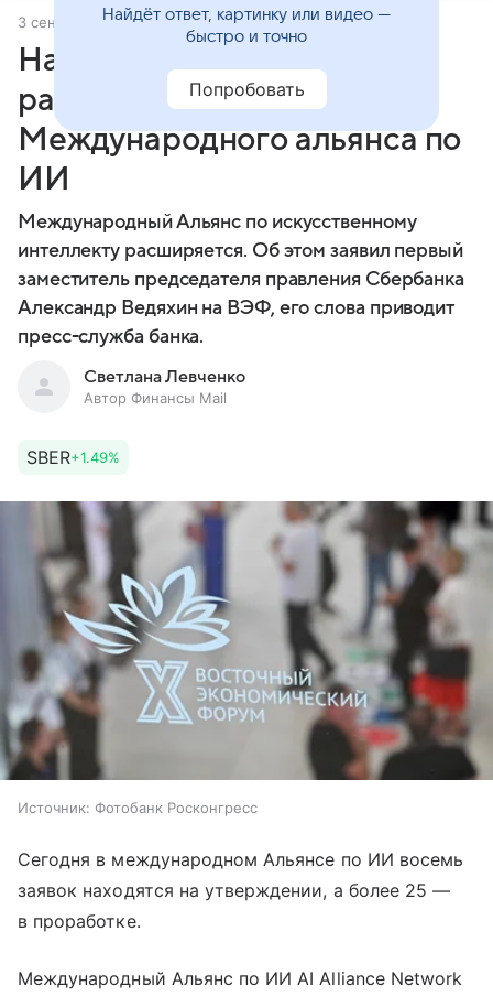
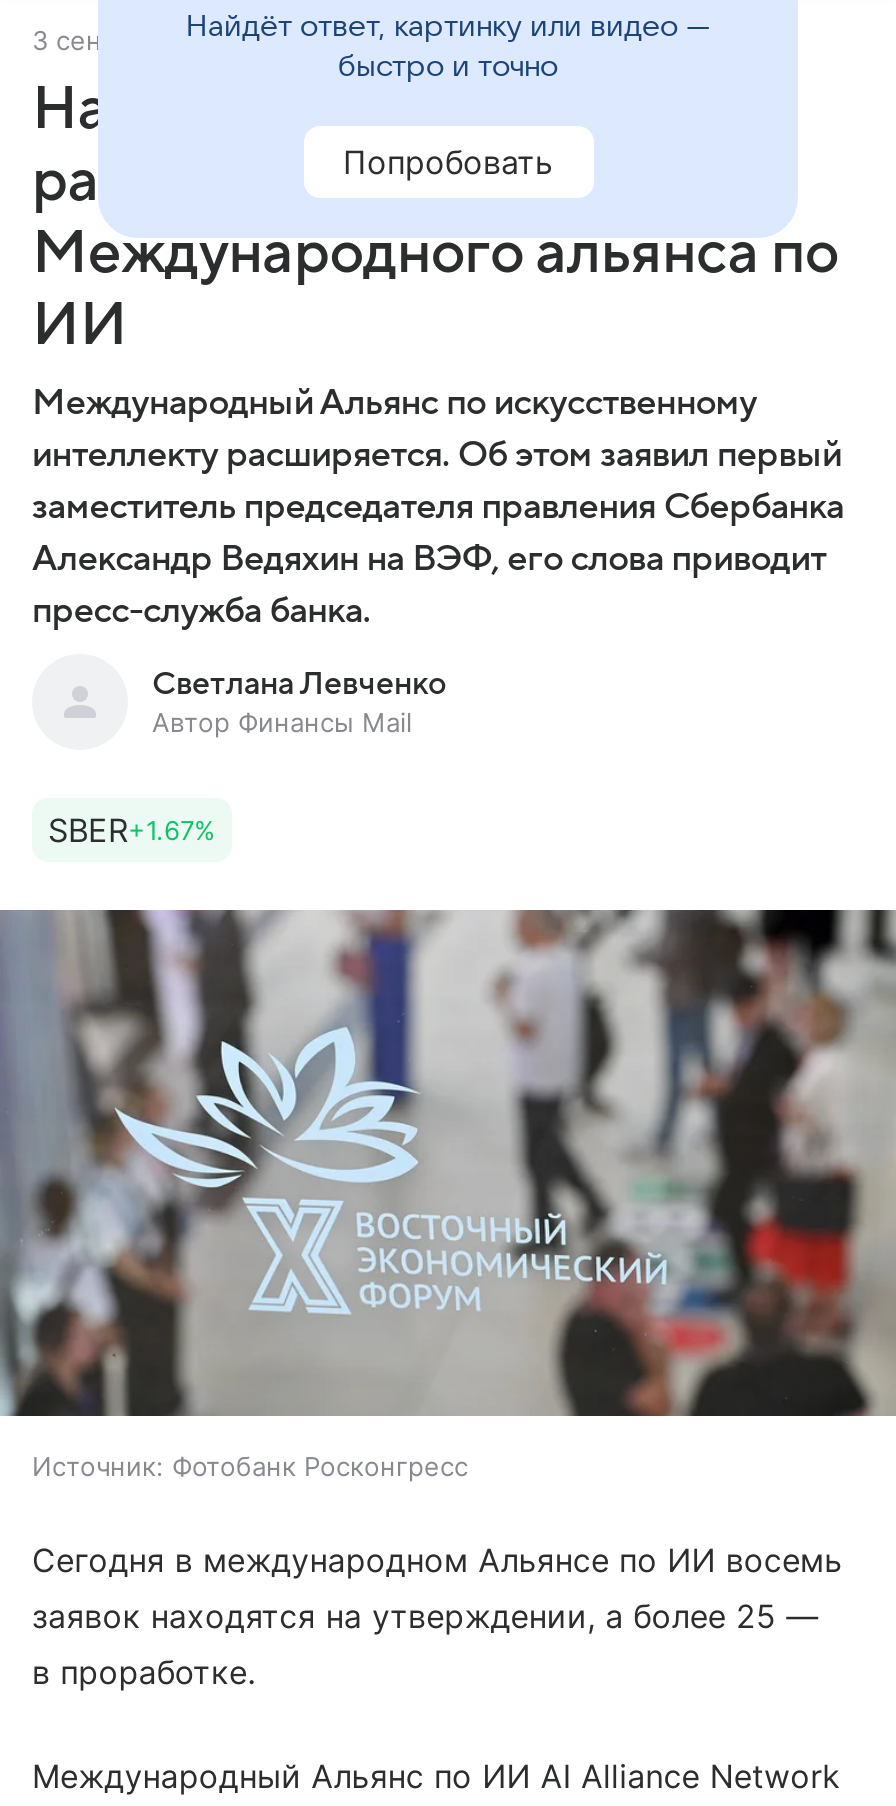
[26,446,120,468] SBER+1.49% -> [48,810,216,850] SBER+1.67%

